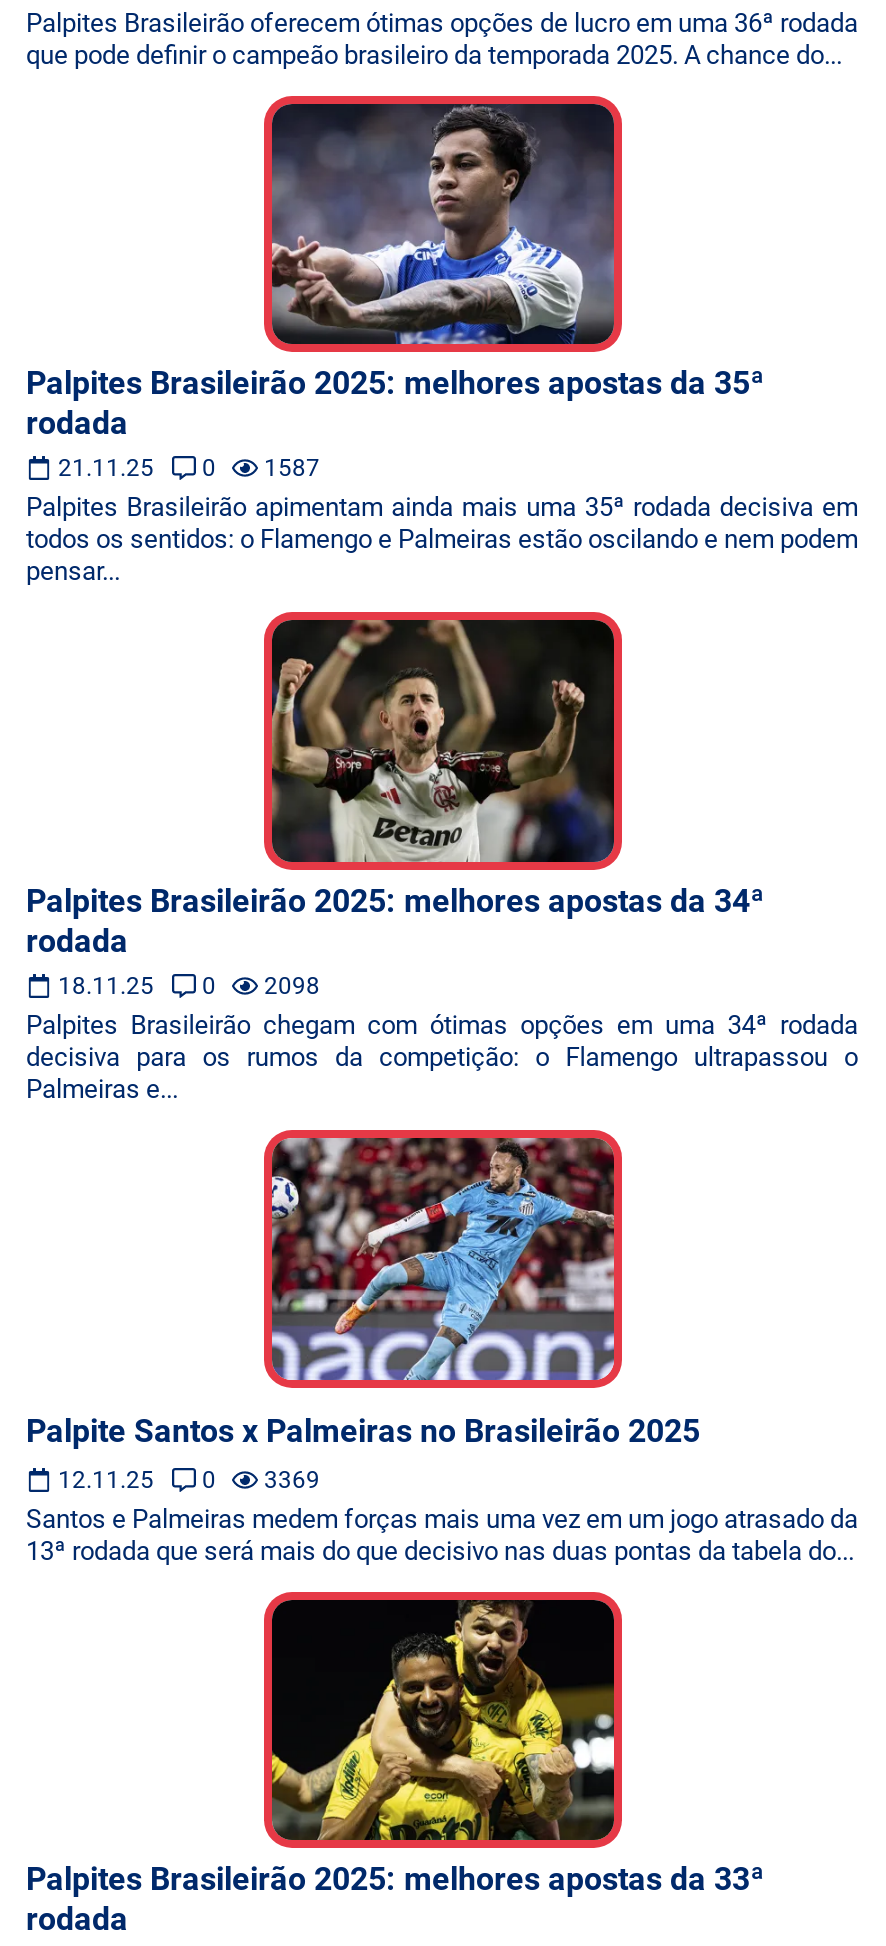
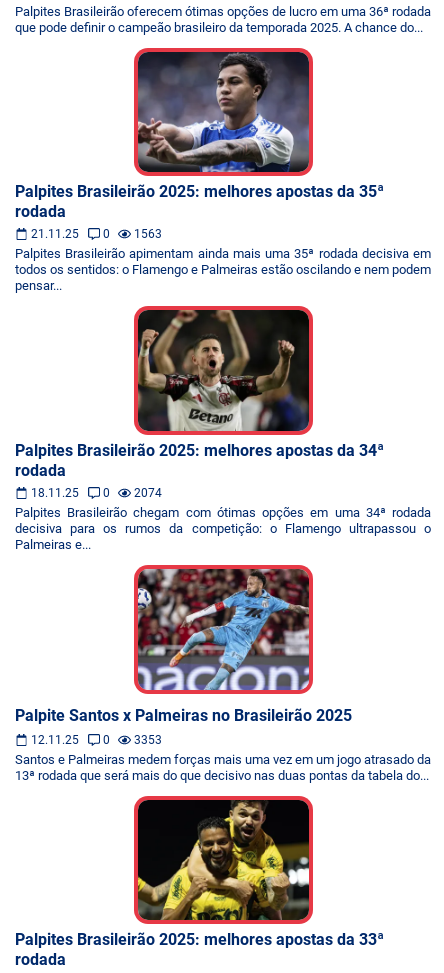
[58,455,320,483] 21.11.25 0 1587 -> [31,227,162,241] 21.11.25 0 1563
[58,972,320,1000] 18.11.25 0 2098 -> [31,486,162,500] 18.11.25 0 2074
[58,1465,320,1493] 12.11.25 0 3369 -> [31,733,162,747] 12.11.25 0 3353

